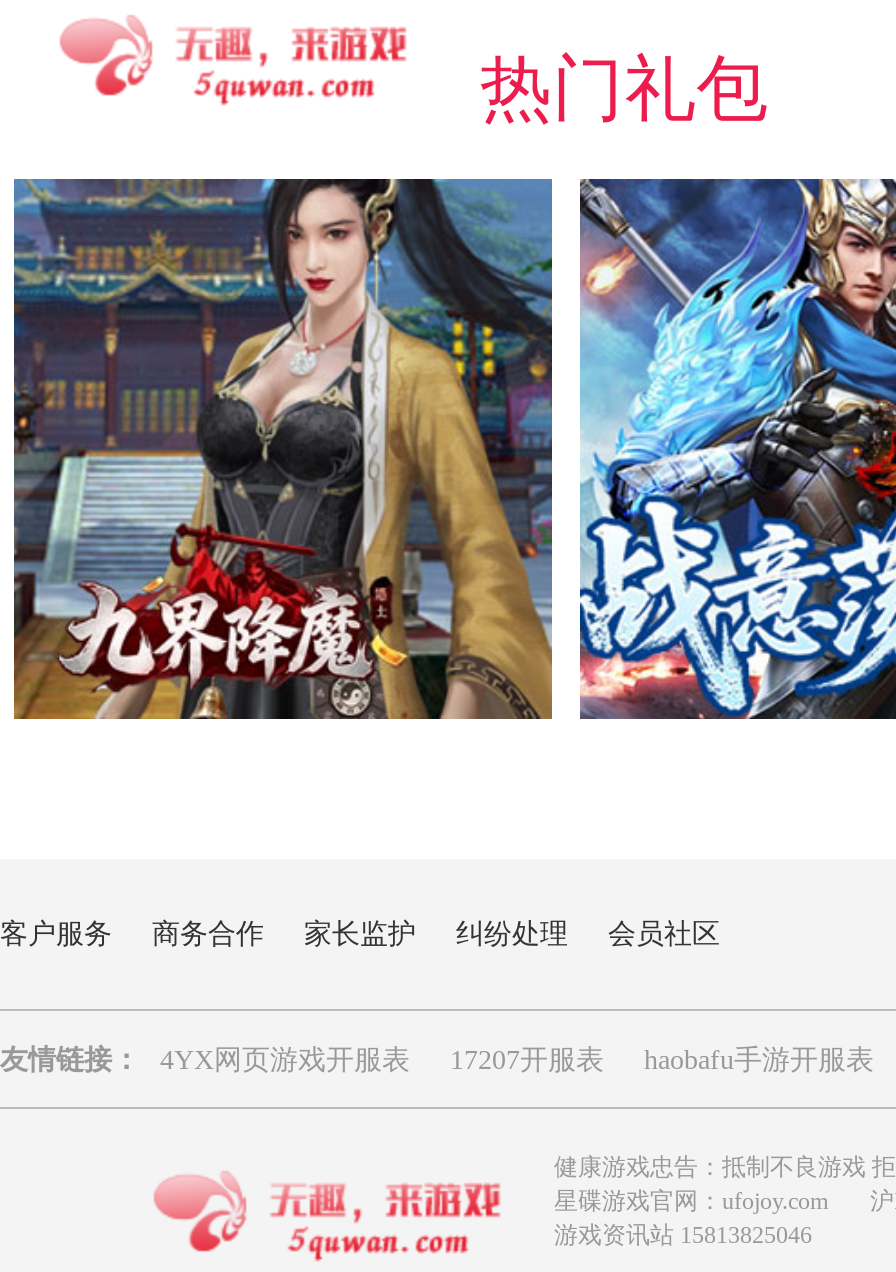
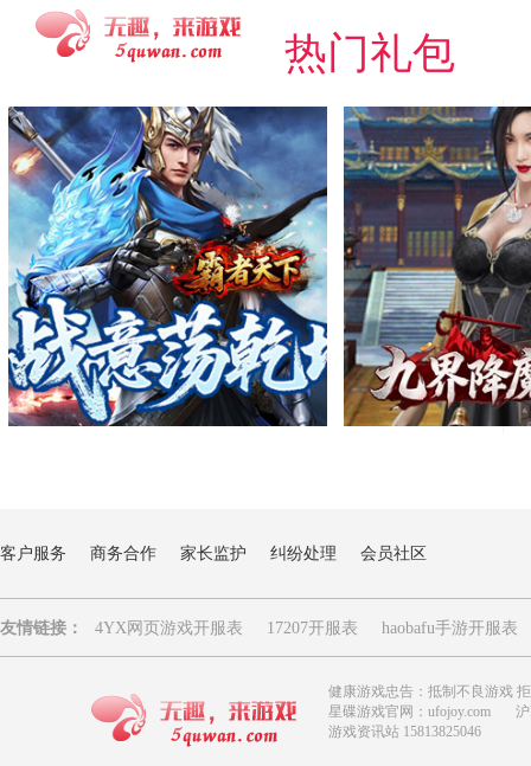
[12,177,554,721] [image] -> [7,105,328,427] [image]
[578,177,890,721] [image] -> [343,105,527,427] [image]

